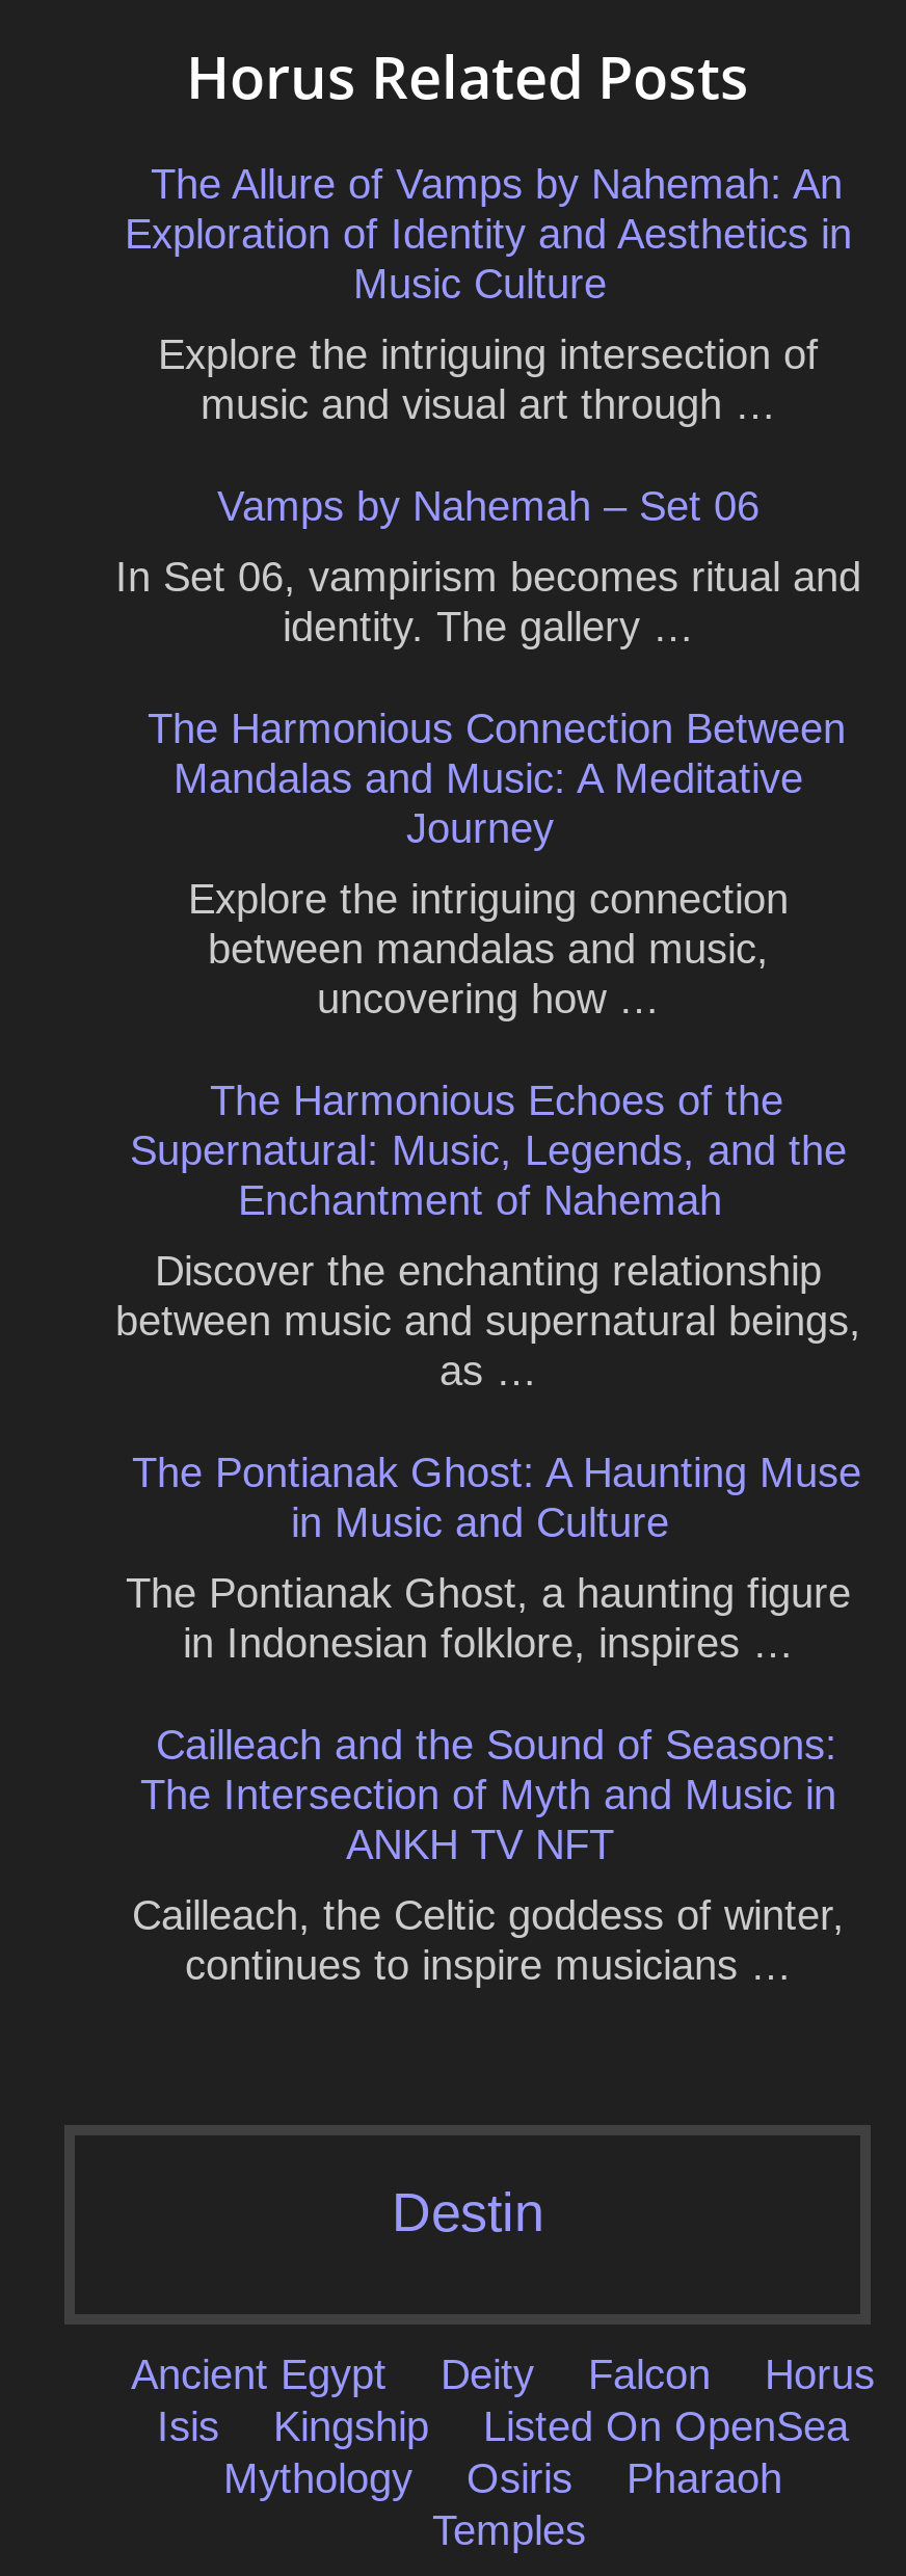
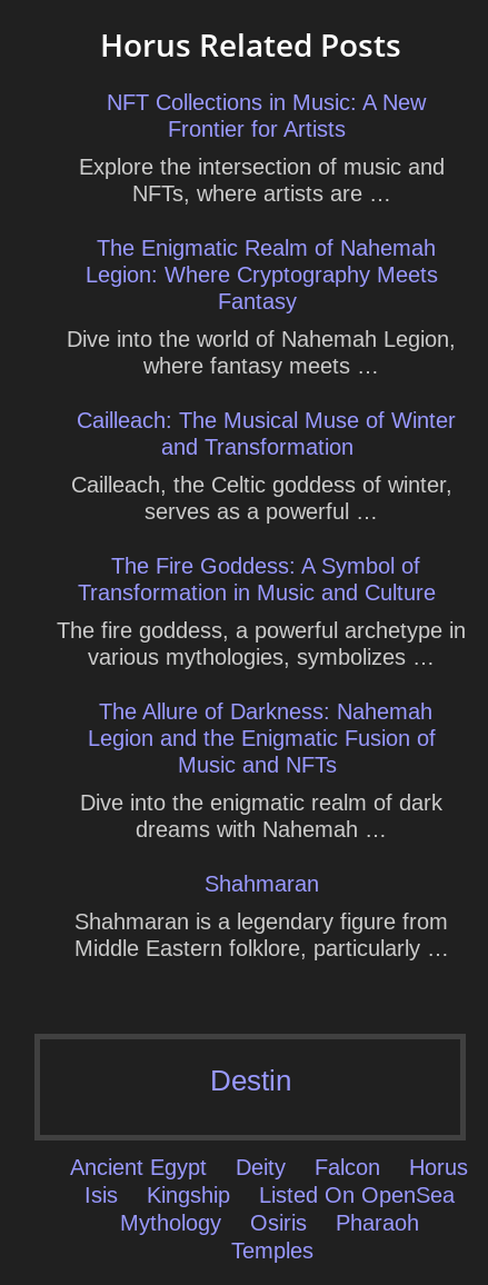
[115,161,861,1867] The Allure of Vamps by Nahemah: An | Exploration of Identity and Aesthetics in | Music Culture | Explore the intriguing intersection of | music and visual art through … | Vamps by Nahemah – Set 06 | In Set 06, vampirism becomes ritual and | identity. The gallery … | The Harmonious Connection Between | Mandalas and Music: A Meditative | Journey | Explore the intriguing connection | between mandalas and music, | uncovering how … | The Harmonious Echoes of the | Supernatural: Music, Legends, and the | Enchantment of Nahemah | Discover the enchanting relationship | between music and supernatural beings, | as … | The Pontianak Ghost: A Haunting Muse | in Music and Culture | The Pontianak Ghost, a haunting figure | in Indonesian folklore, inspires … | Cailleach and the Sound of Seasons: | The Intersection of Myth and Music in | ANKH TV NFT -> [67,90,456,459] NFT Collections in Music: A New | Frontier for Artists | Explore the intersection of music and | NFTs, where artists are … | The Enigmatic Realm of Nahemah | Legion: Where Cryptography Meets | Fantasy | Dive into the world of Nahemah Legion, | where fantasy meets … | Cailleach: The Musical Muse of Winter | and Transformation
moved [132,1892,845,1938] -> [71,472,452,497]: Cailleach, the Celtic goddess of winter,
[185,1942,792,1988] continues to inspire musicians … -> [57,499,466,960] serves as a powerful … | The Fire Goddess: A Symbol of | Transformation in Music and Culture | The fire goddess, a powerful archetype in | various mythologies, symbolizes … | The Allure of Darkness: Nahemah | Legion and the Enigmatic Fusion of | Music and NFTs | Dive into the enigmatic realm of dark | dreams with Nahemah … | Shahmaran | Shahmaran is a legendary figure from | Middle Eastern folklore, particularly …

